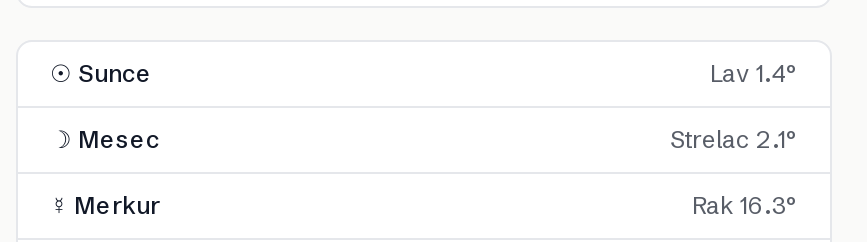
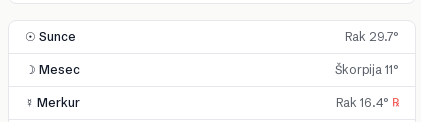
[710,58,798,88] Lav 1.4° -> [345,29,399,44] Rak 29.7°
[670,124,798,154] Strelac 2.1° -> [335,62,399,77] Škorpija 11°
[692,190,798,220] Rak 16.3° -> [336,95,399,110] Rak 16.4° ℞

